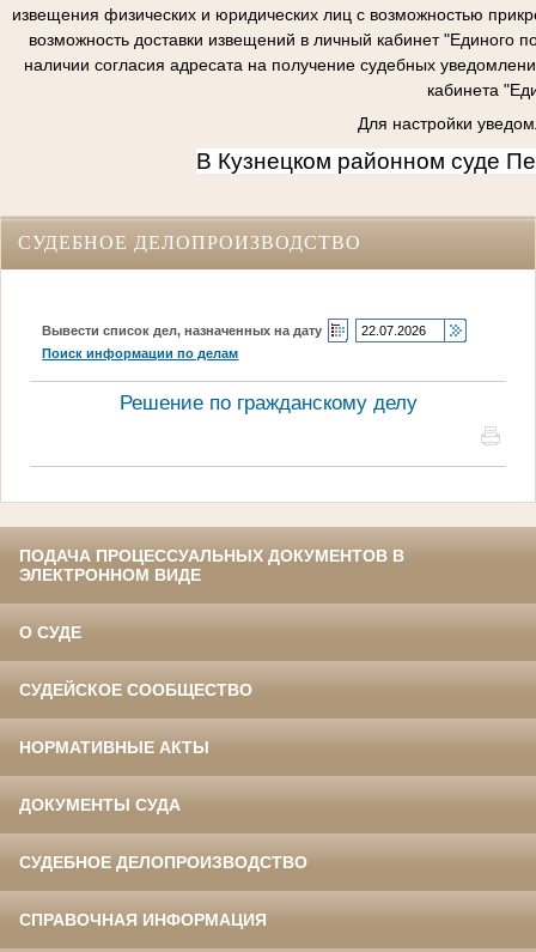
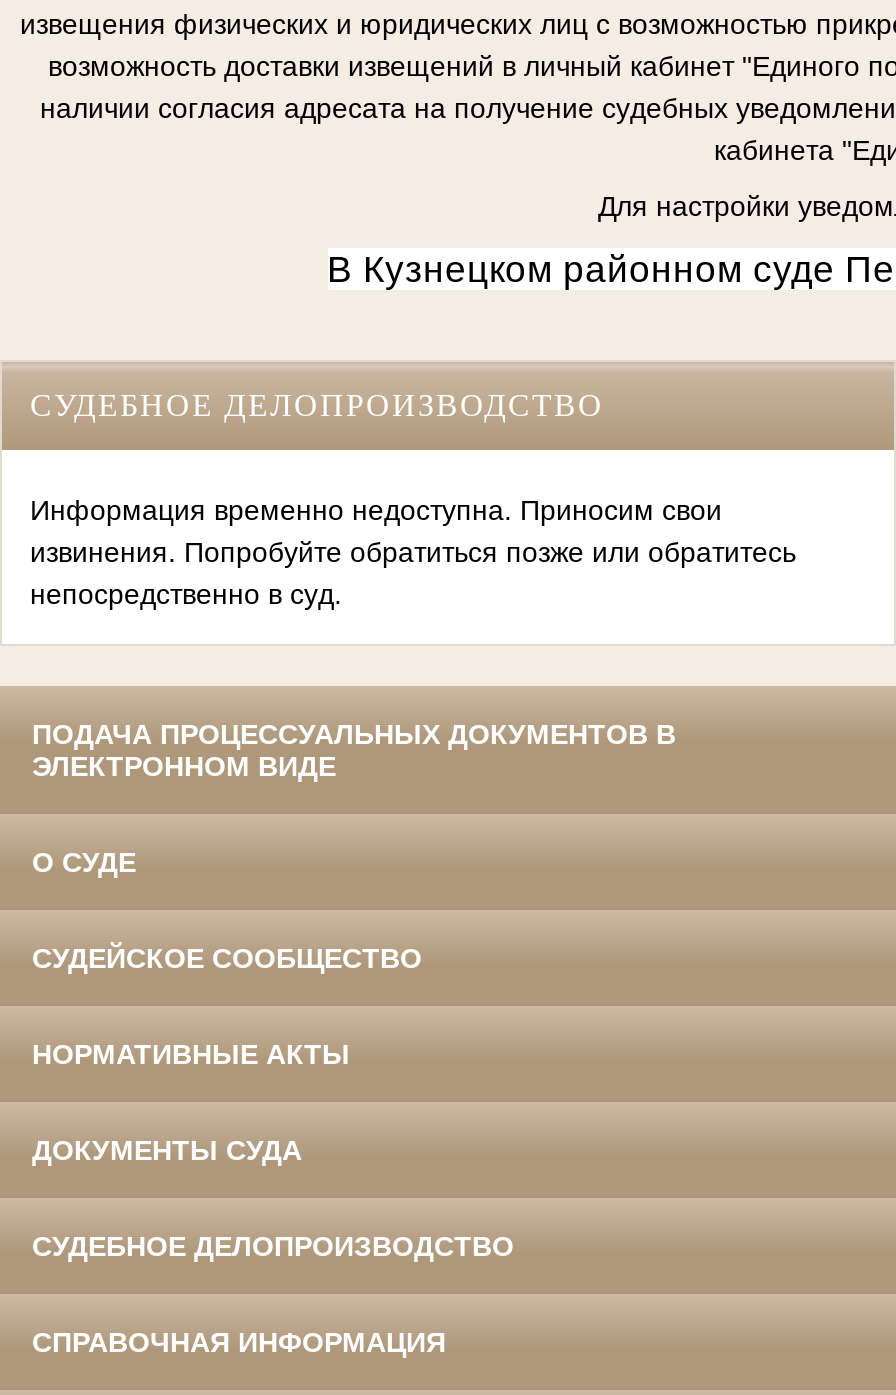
[42,323,417,414] Вывести список дел, назначенных на дату | Поиск информации по делам | Решение по гражданскому делу -> [30,495,796,611] Информация временно недоступна. Приносим свои | извинения. Попробуйте обратиться позже или обратитесь | непосредственно в суд.

